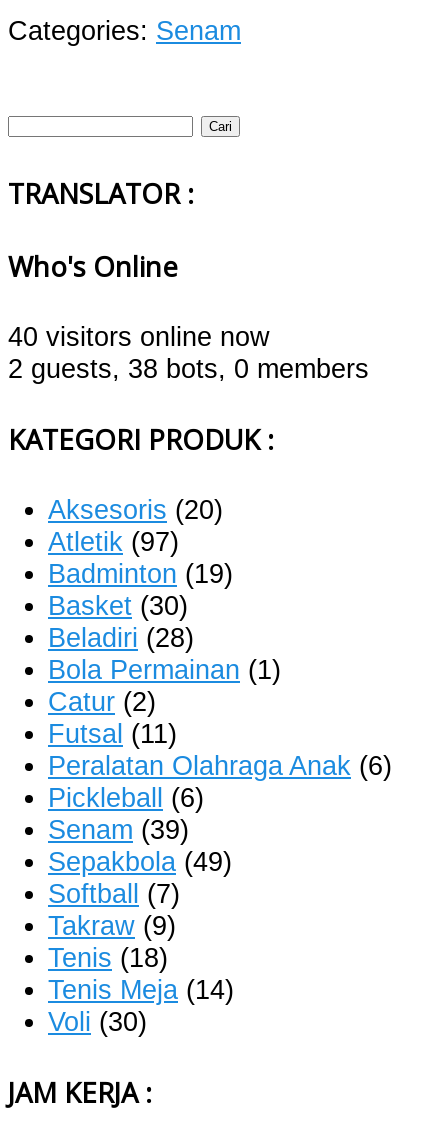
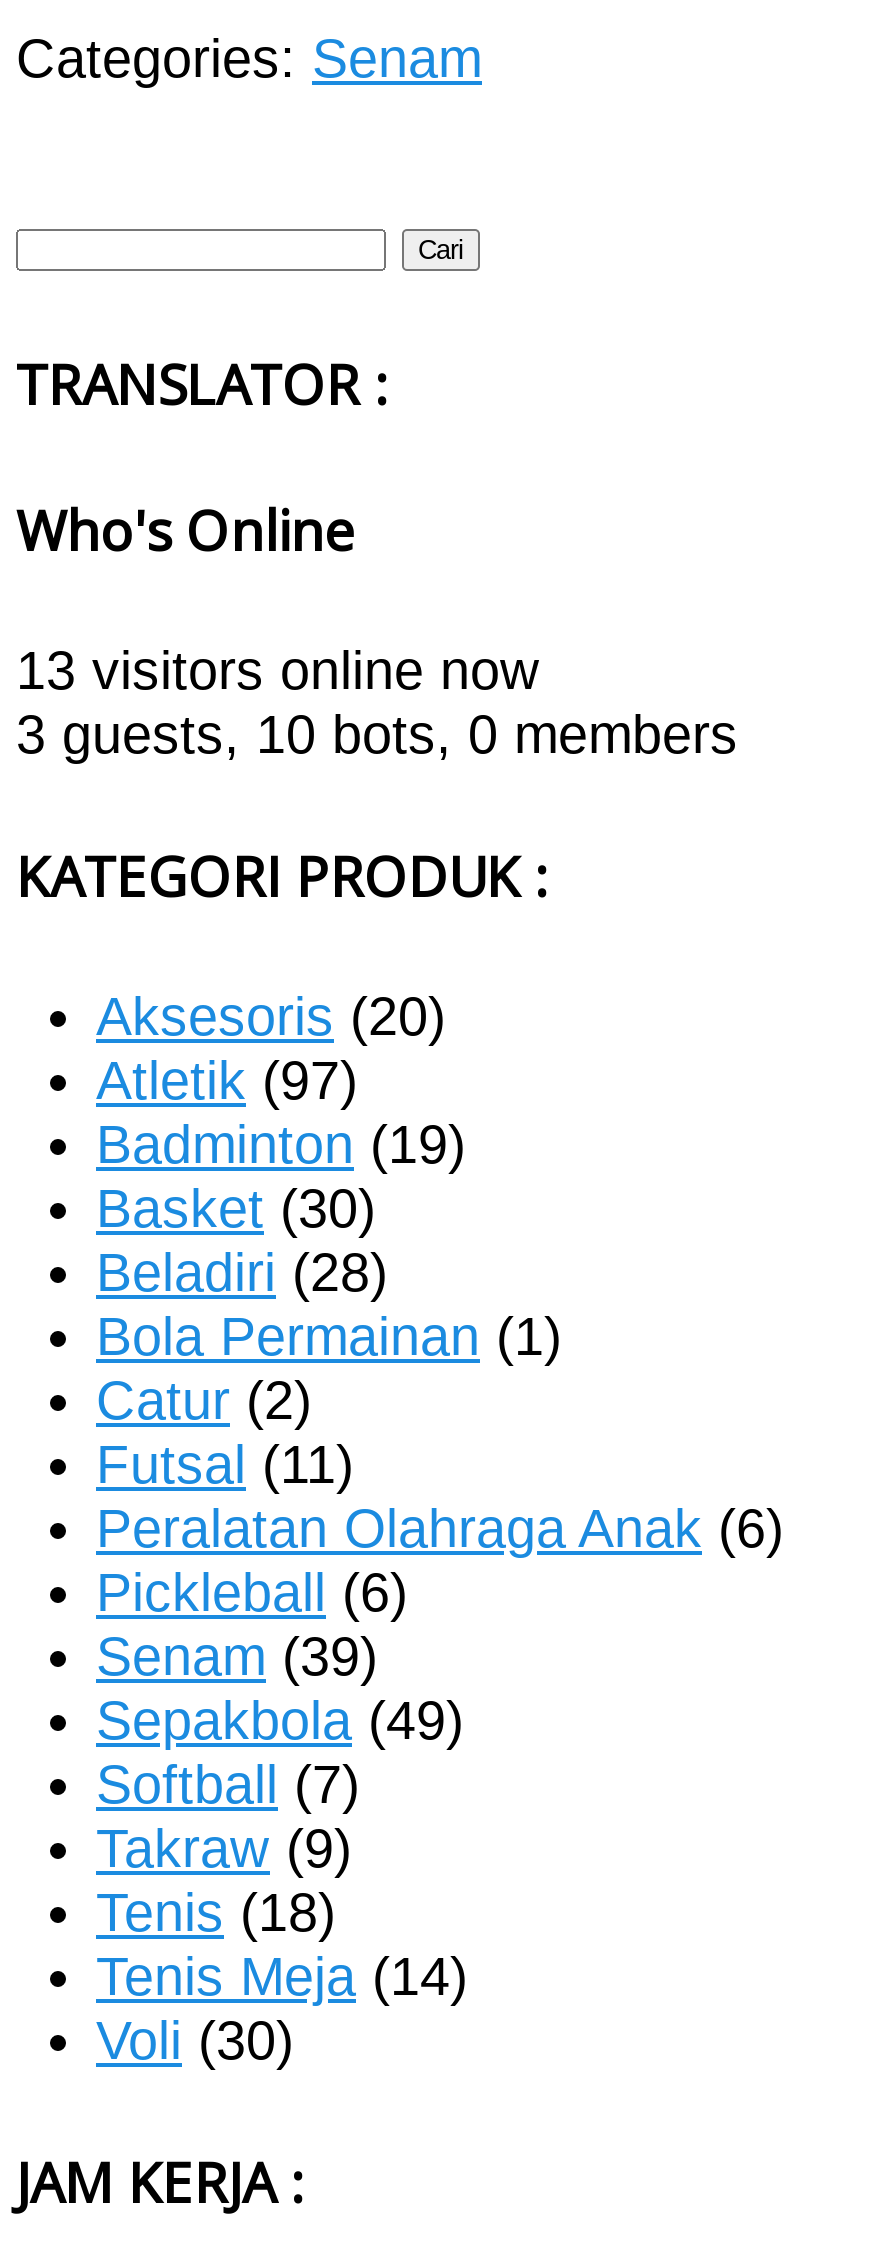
[8,321,270,352] 40 visitors online now -> [16,639,540,701] 13 visitors online now
[8,353,369,384] 2 guests, 38 bots, 0 members -> [16,703,738,765] 3 guests, 10 bots, 0 members

